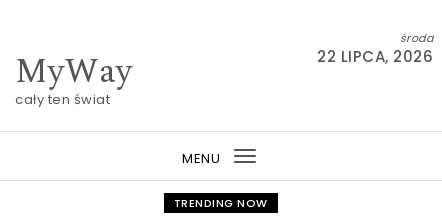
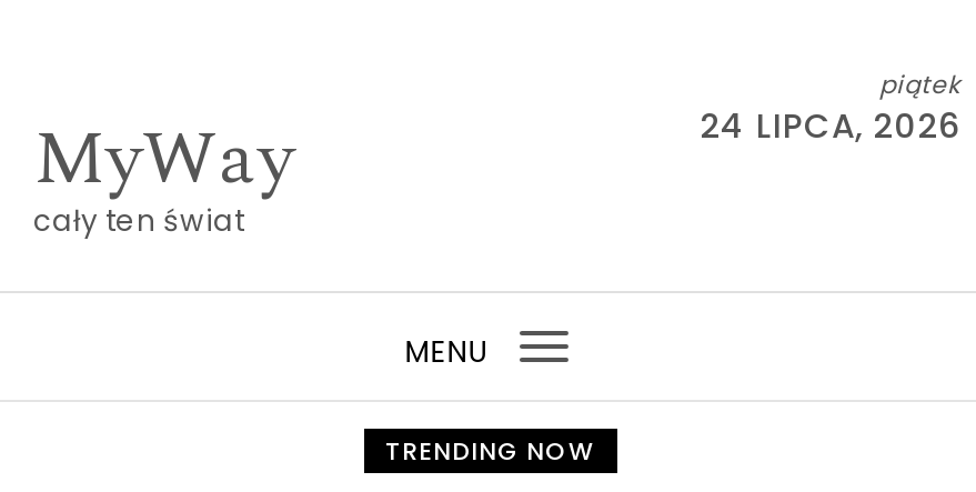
[317,30,433,67] środa | 22 LIPCA, 2026 -> [700,67,962,149] piątek | 24 LIPCA, 2026

